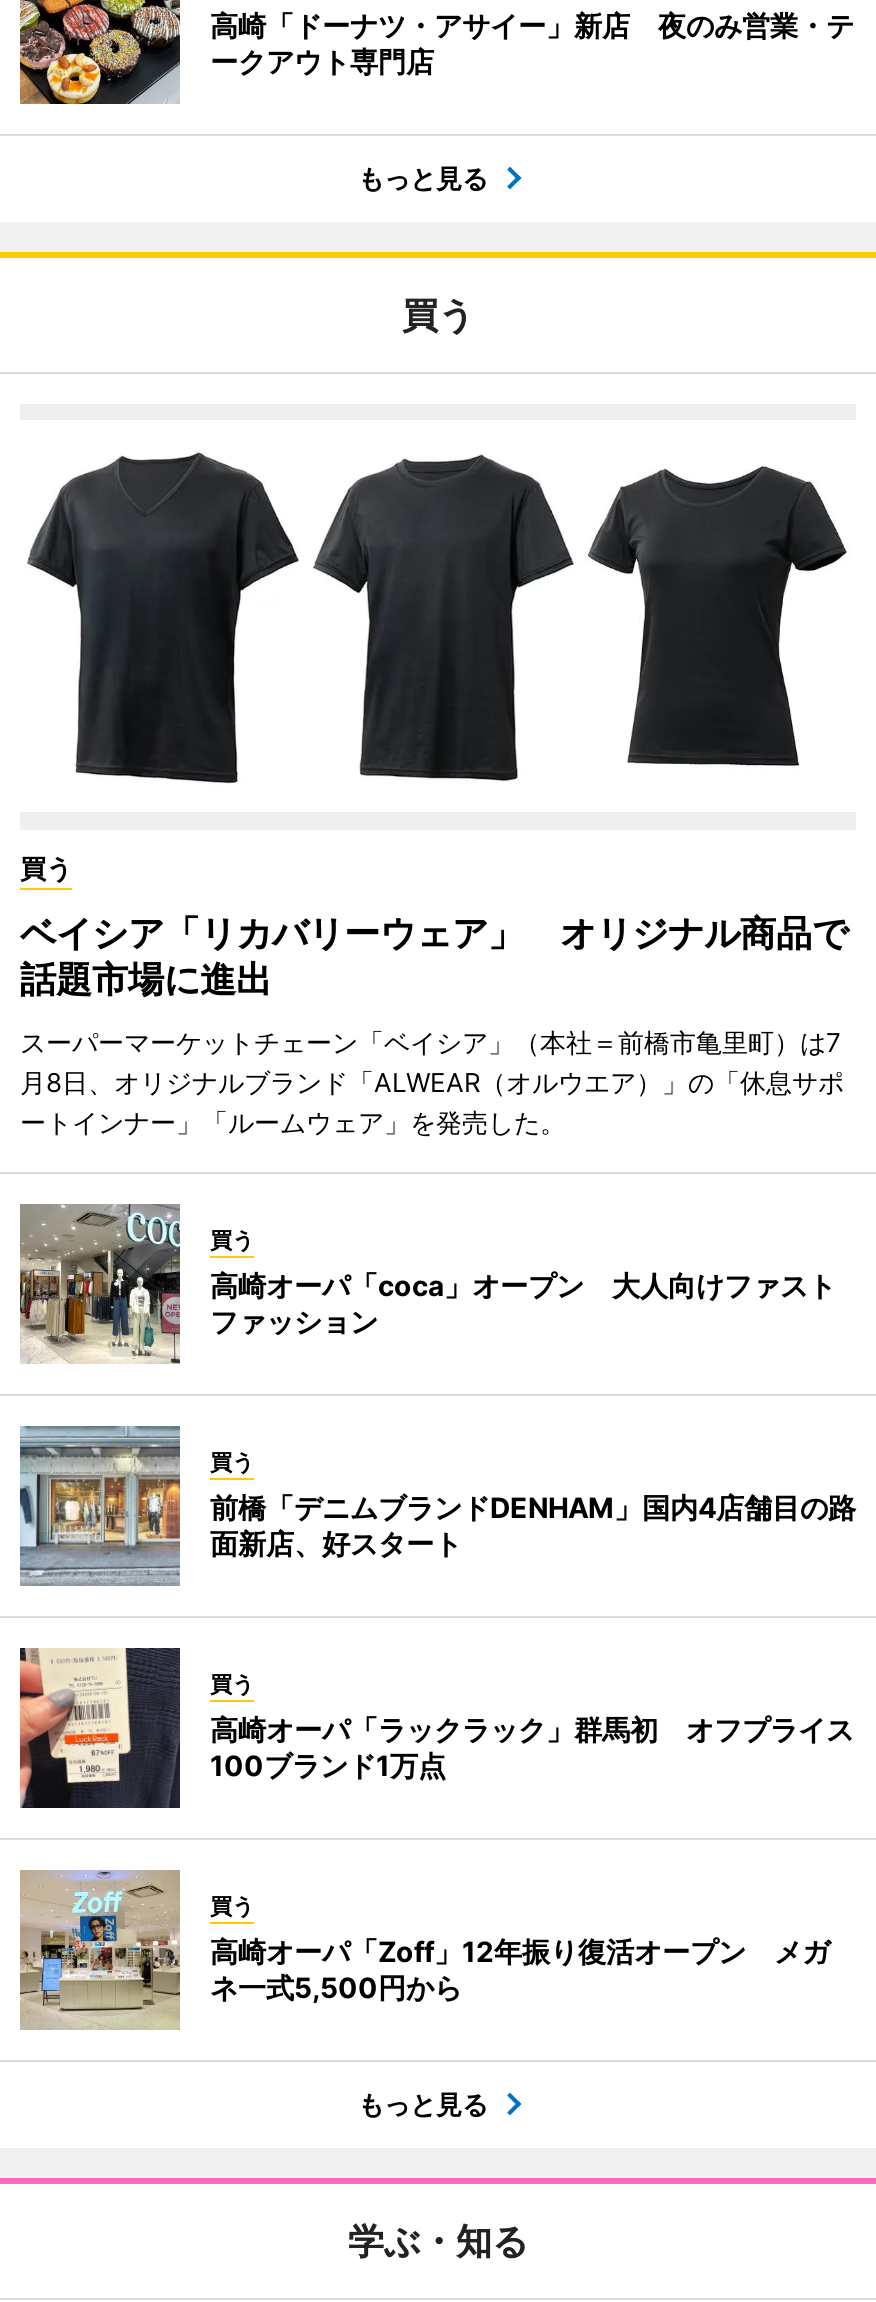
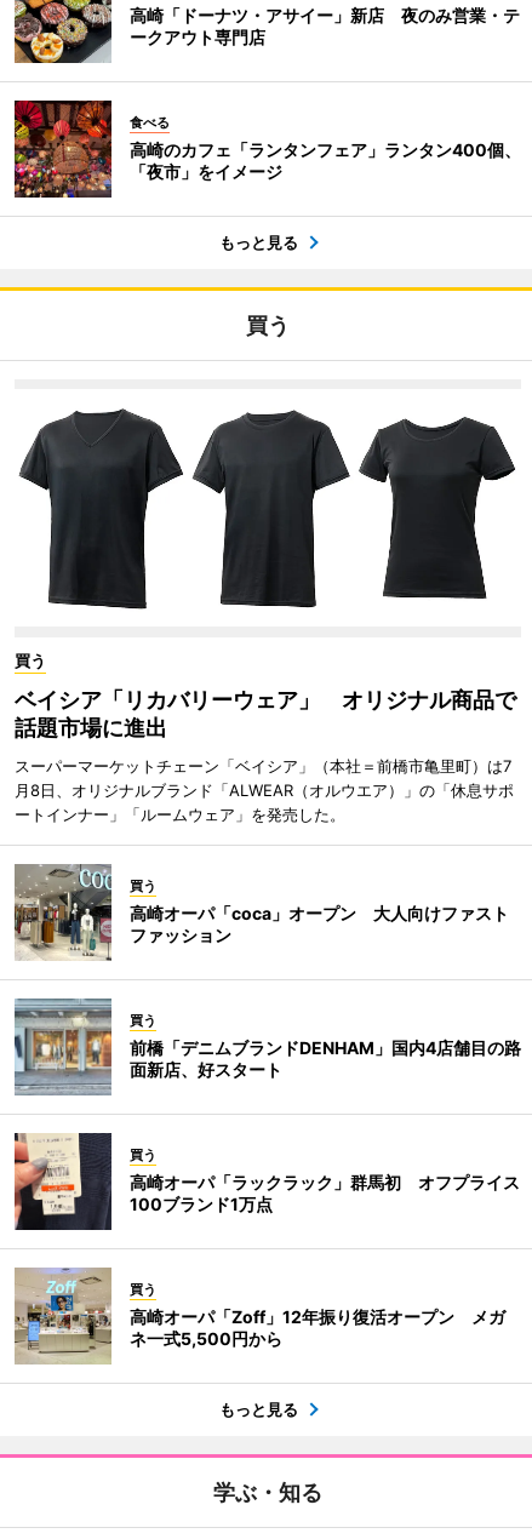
none -> [13,99,521,199] [image] | 食べる | 高崎のカフェ「ランタンフェア」ランタン400個、 | 「夜市」をイメージ

